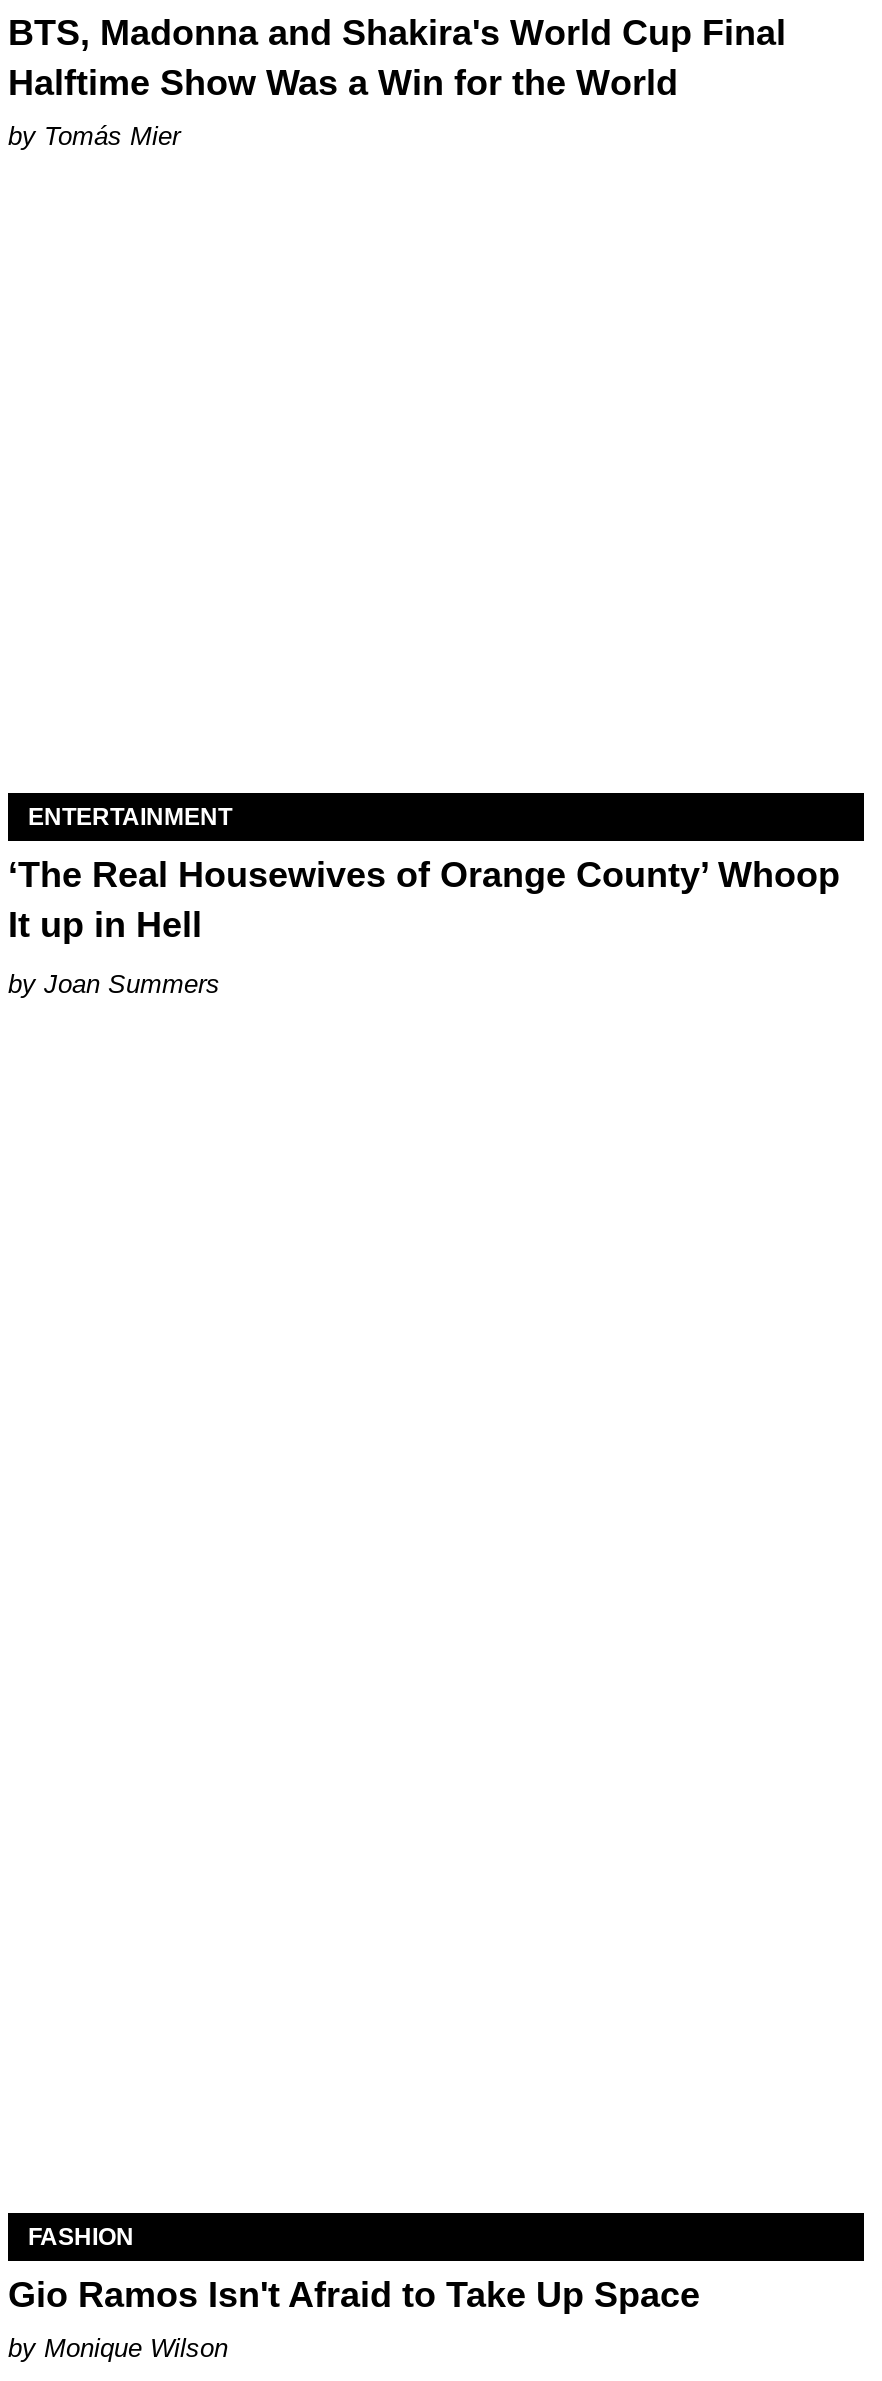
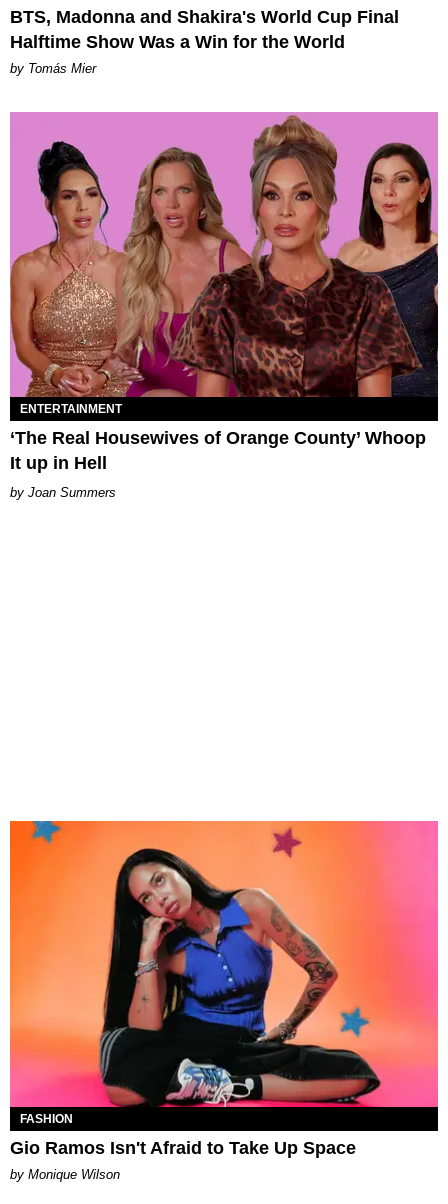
none -> [9,111,439,398] [image]
none -> [9,820,439,1108] [image]

